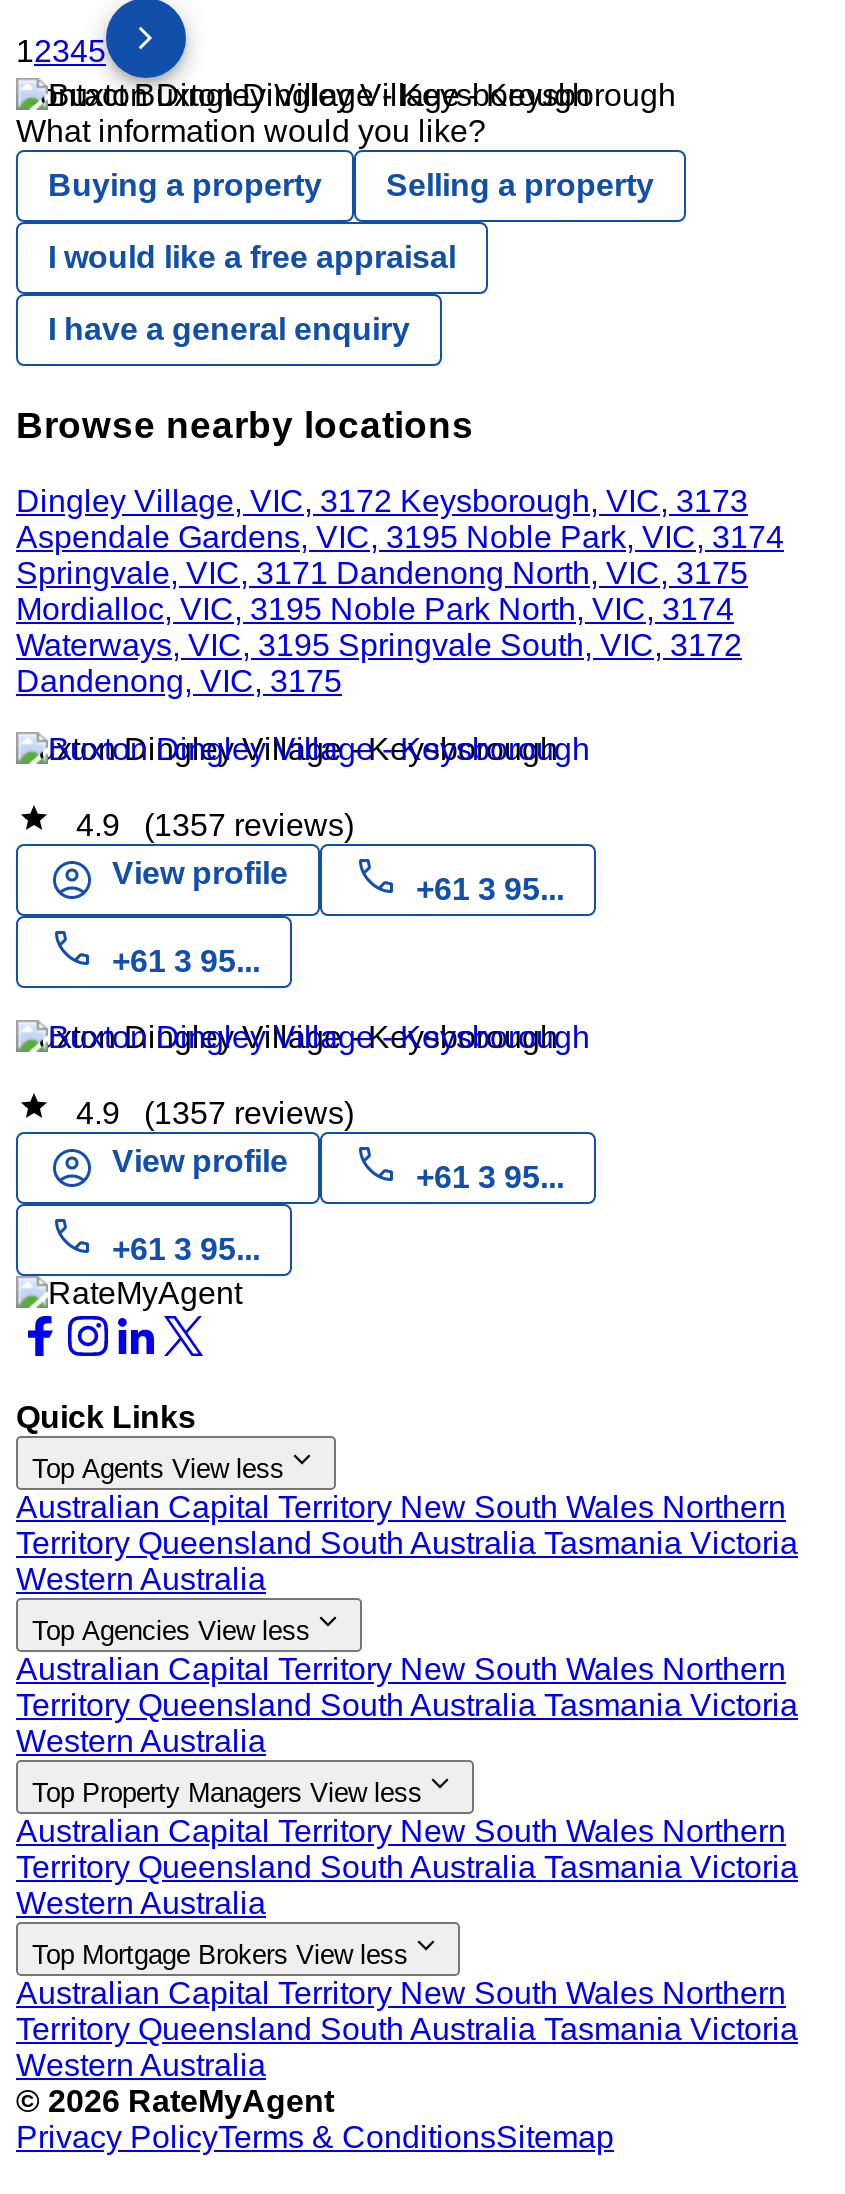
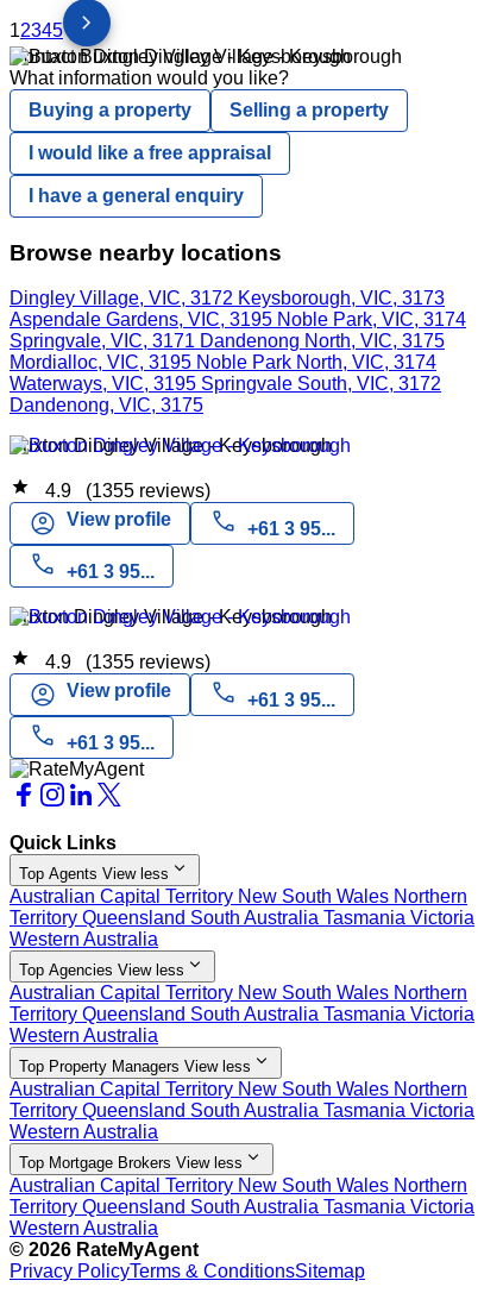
[144,809,354,843] (1357 reviews) -> [86,481,210,501] (1355 reviews)
[144,1097,354,1131] (1357 reviews) -> [86,652,210,673] (1355 reviews)

